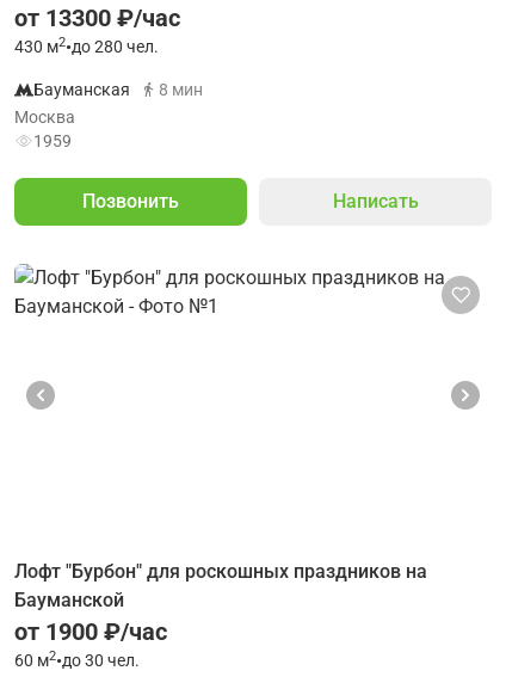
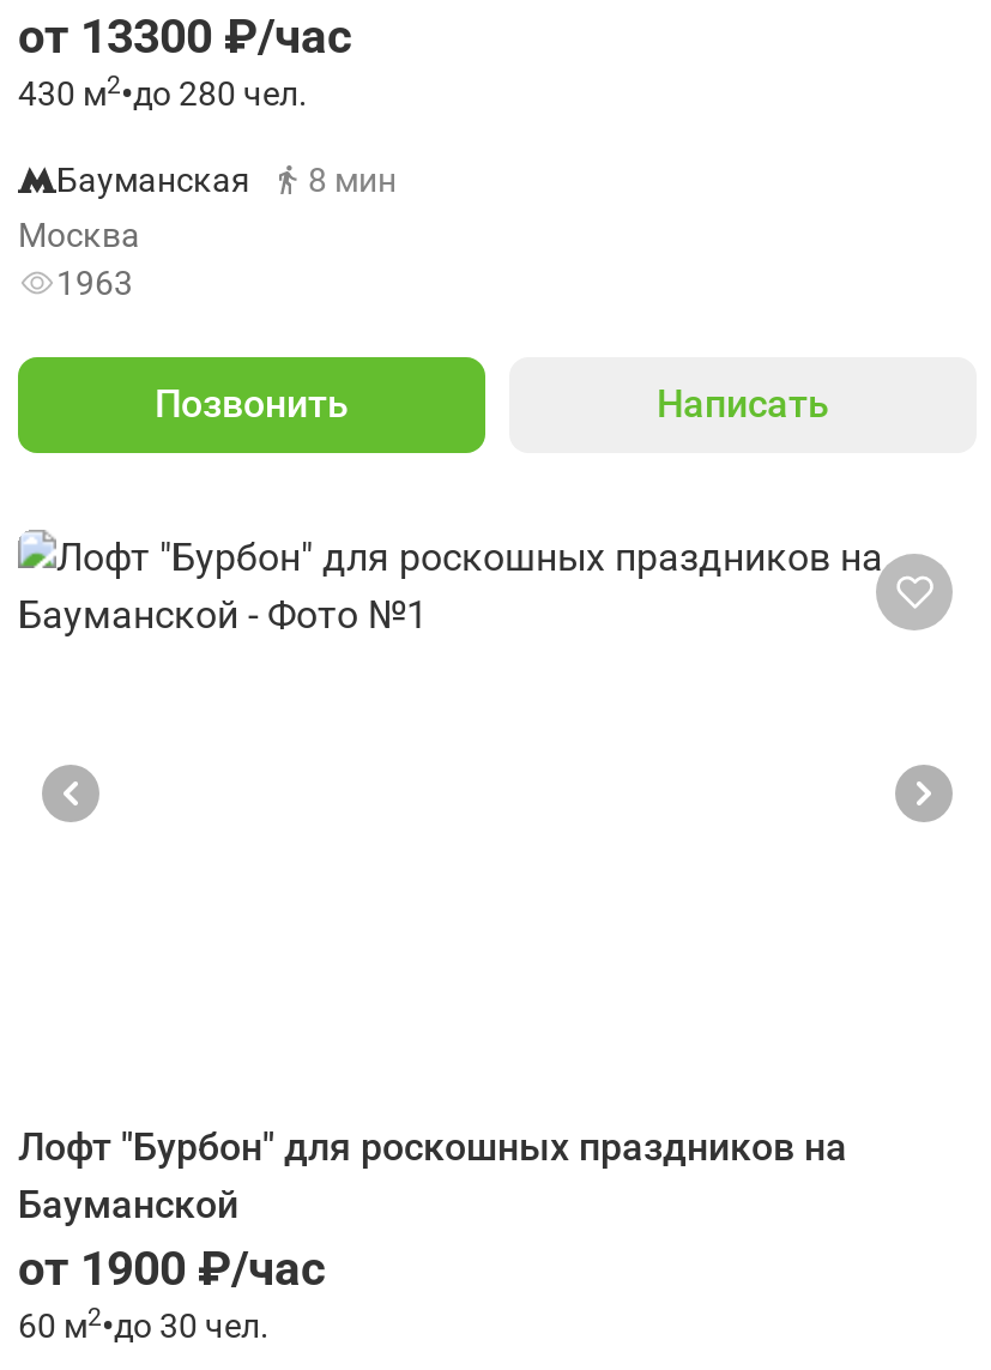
[33,132,72,151] 1959 -> [56,264,133,303] 1963

